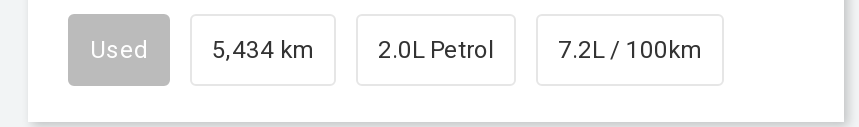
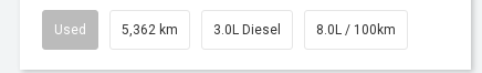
[212,36,702,64] 5,434 km | 2.0L Petrol | 7.2L / 100km -> [122,23,396,38] 5,362 km | 3.0L Diesel | 8.0L / 100km

